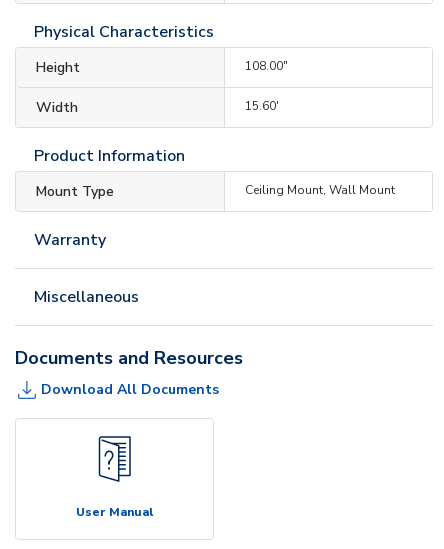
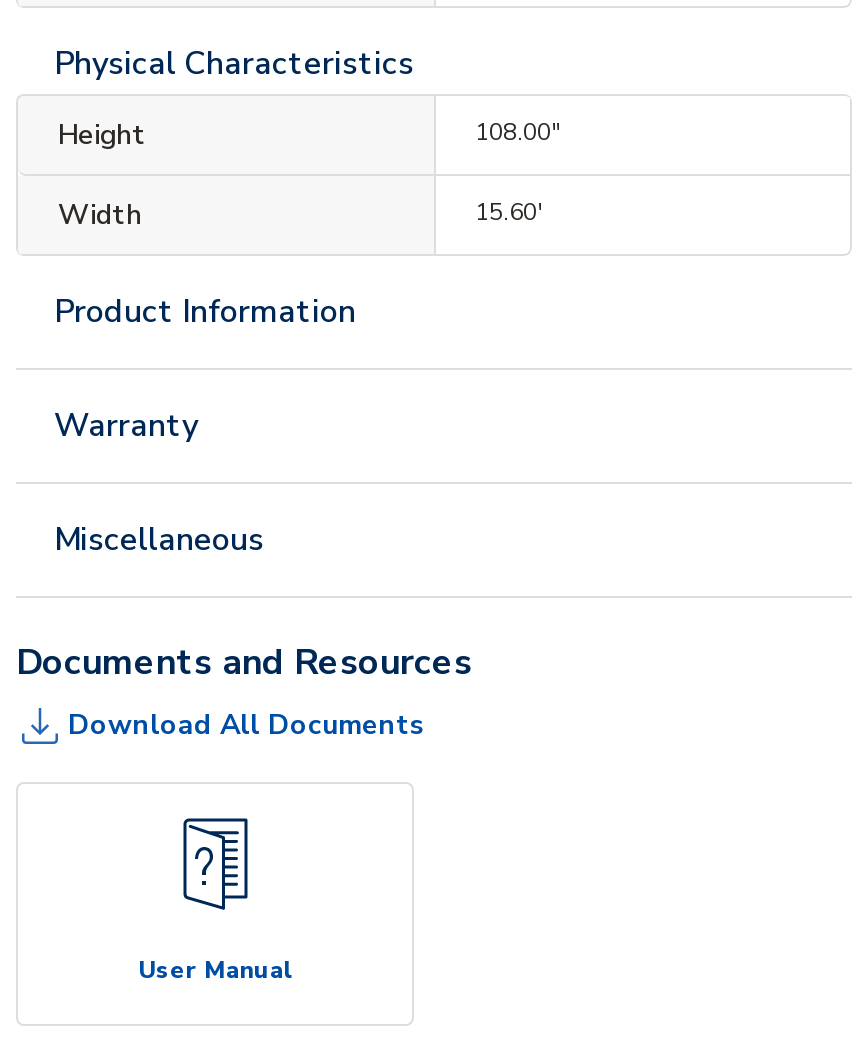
[36,182,394,201] Mount Type | Ceiling Mount, Wall Mount -> none

